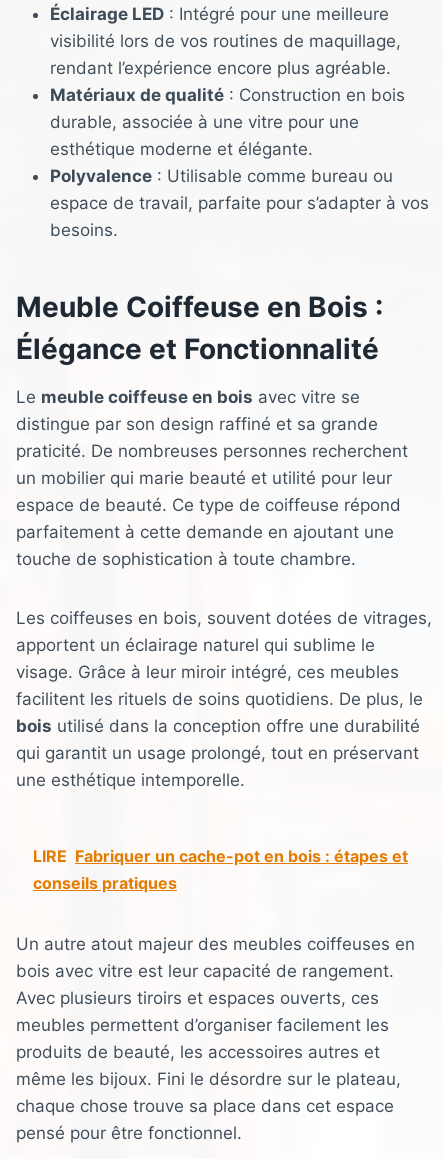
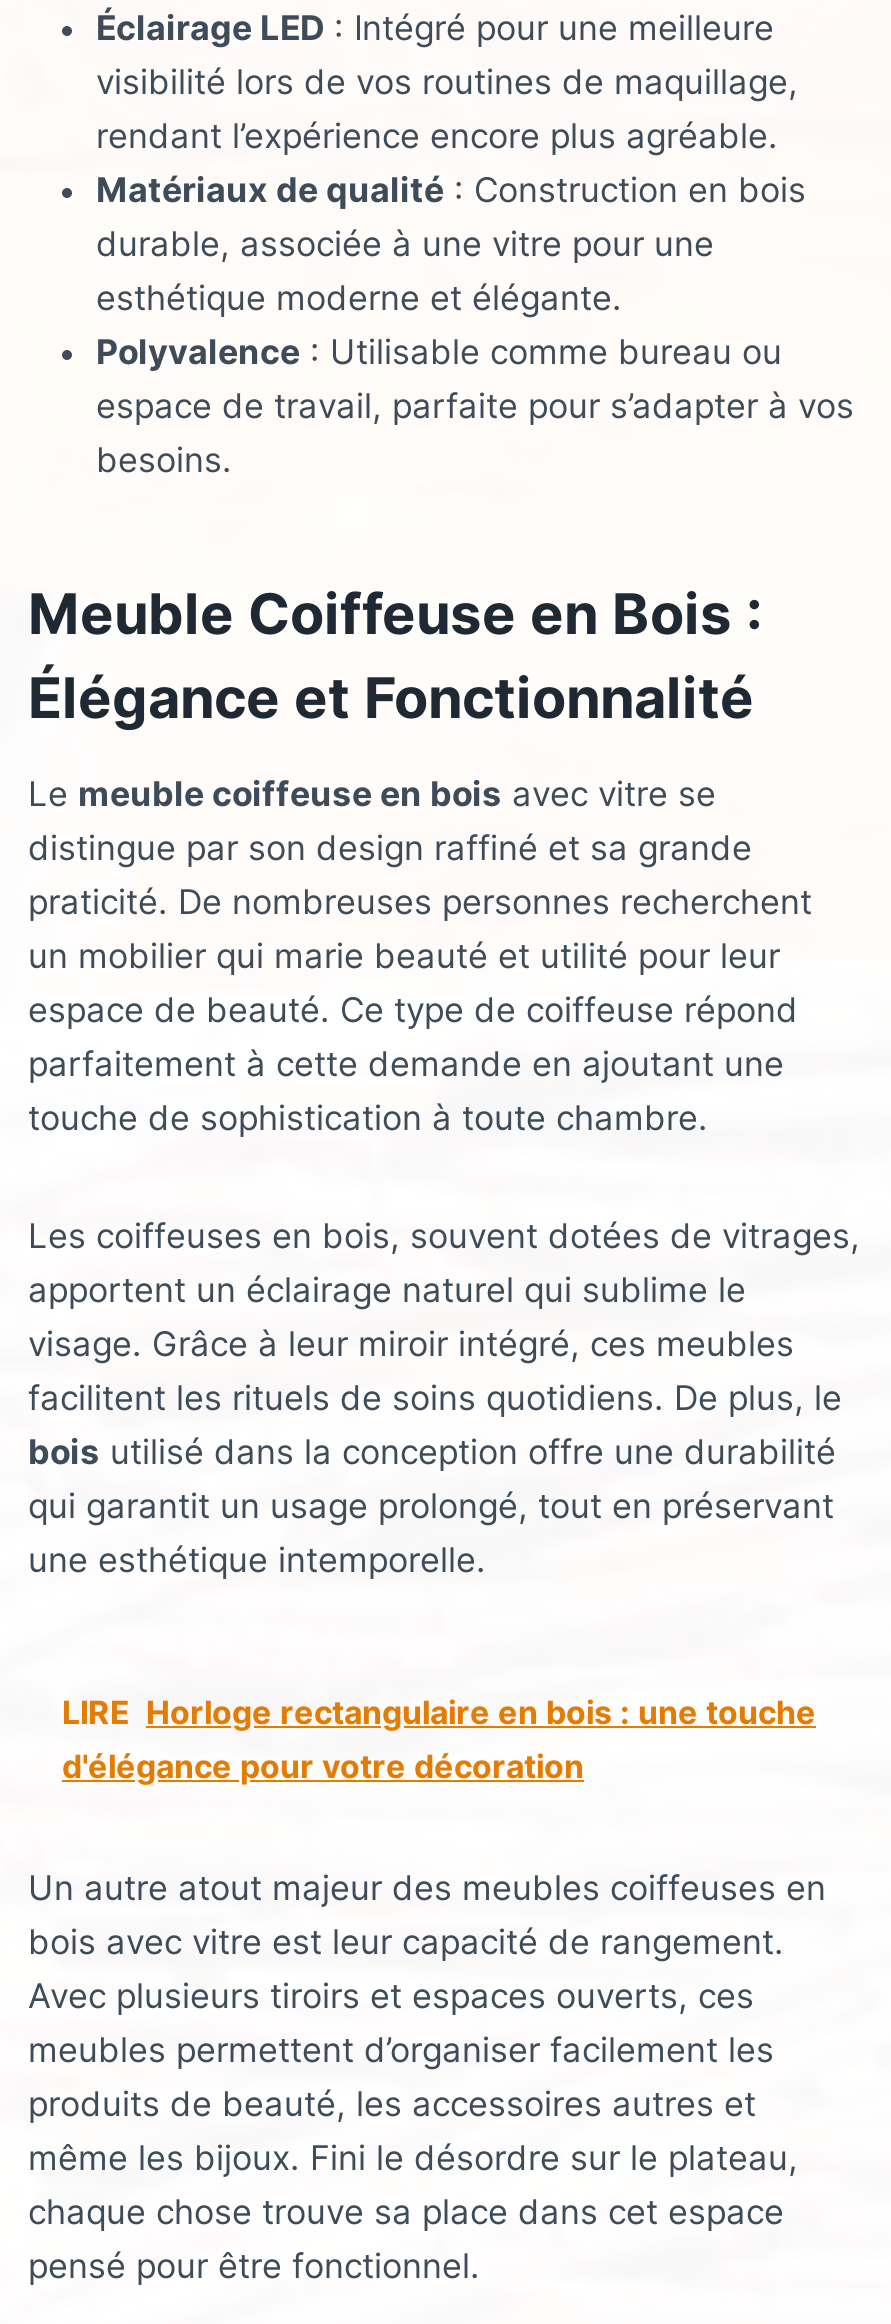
[33,846,408,893] LIRE Fabriquer un cache-pot en bois : étapes et | conseils pratiques -> [62,1692,816,1786] LIRE Horloge rectangulaire en bois : une touche | d'élégance pour votre décoration

